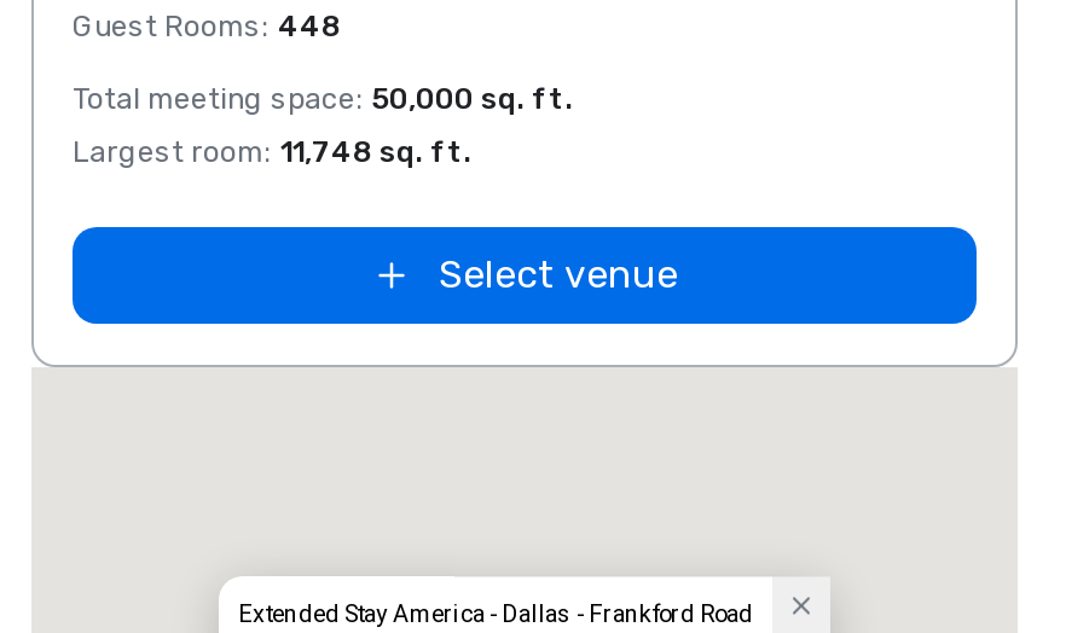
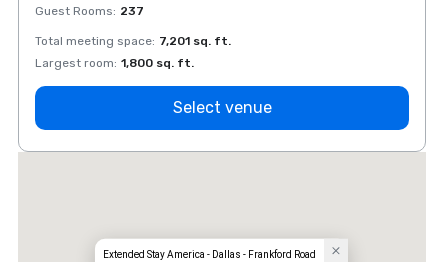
[73,10,341,43] Guest Rooms: 448 -> [35,4,144,18] Guest Rooms: 237
[73,82,573,116] Total meeting space: 50,000 sq. ft. -> [35,34,231,48] Total meeting space: 7,201 sq. ft.
[73,135,471,169] Largest room: 11,748 sq. ft. -> [35,56,194,70] Largest room: 1,800 sq. ft.

